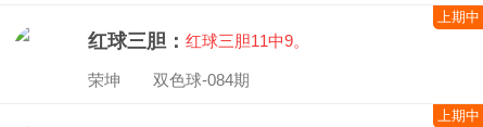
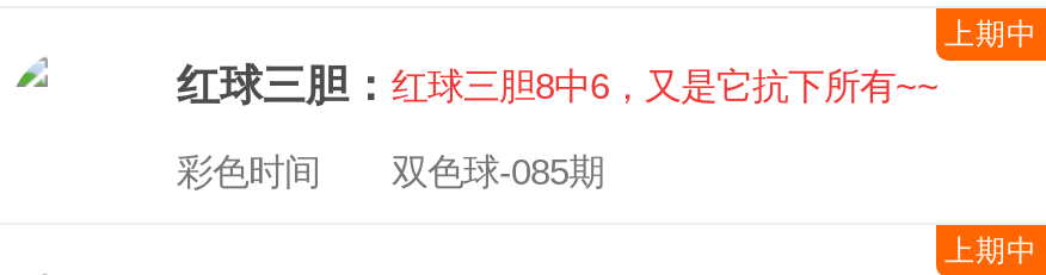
[88,29,309,51] 红球三胆：红球三胆11中9。 -> [177,61,939,108] 红球三胆：红球三胆8中6，又是它抗下所有~~
[88,70,250,88] 荣坤 双色球-084期 -> [177,150,604,190] 彩色时间 双色球-085期

